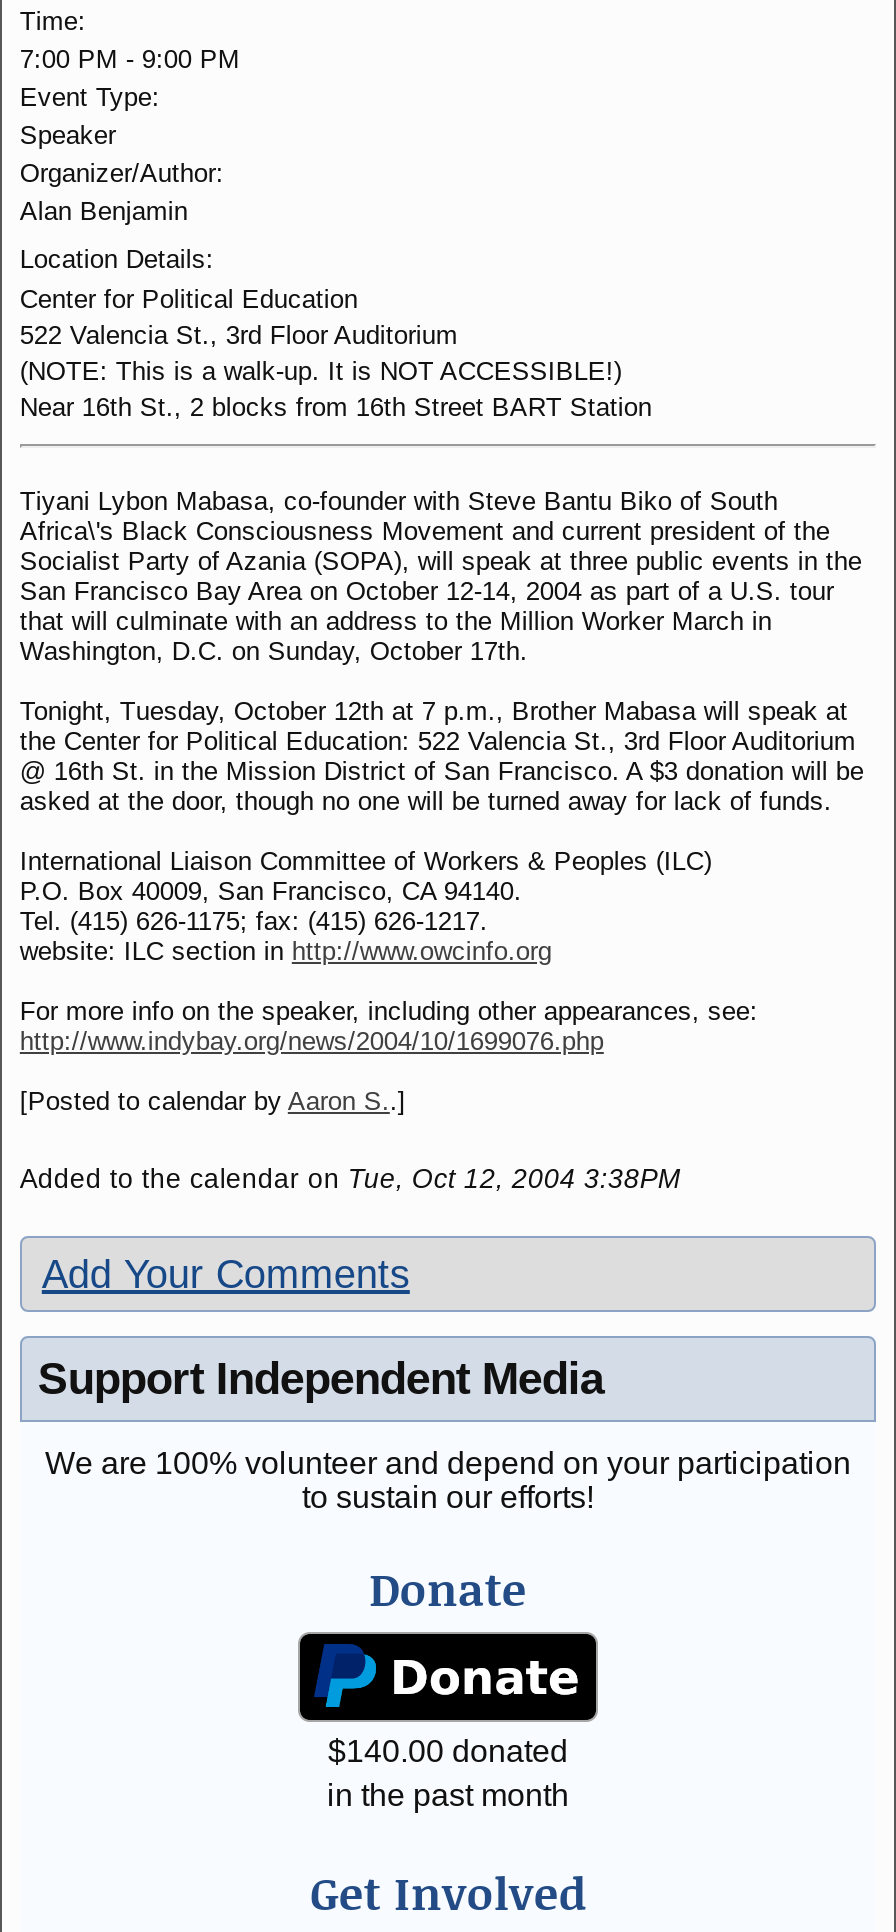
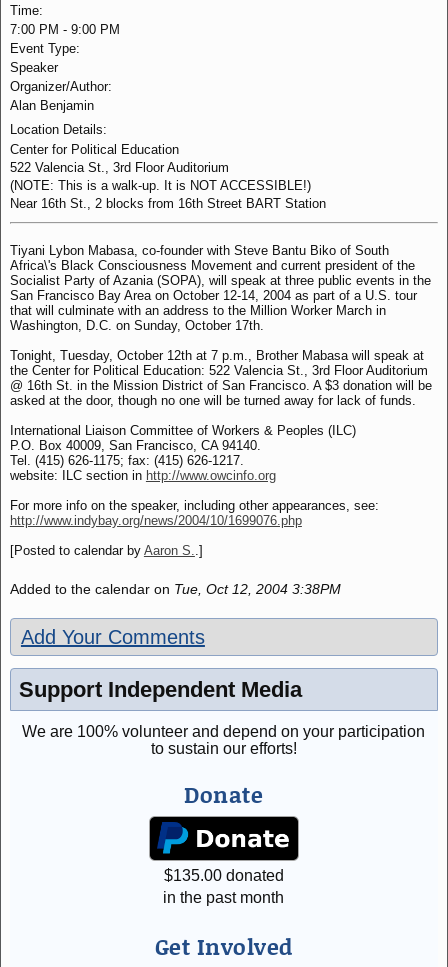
[328,1733,568,1767] $140.00 donated -> [164,867,284,884] $135.00 donated

